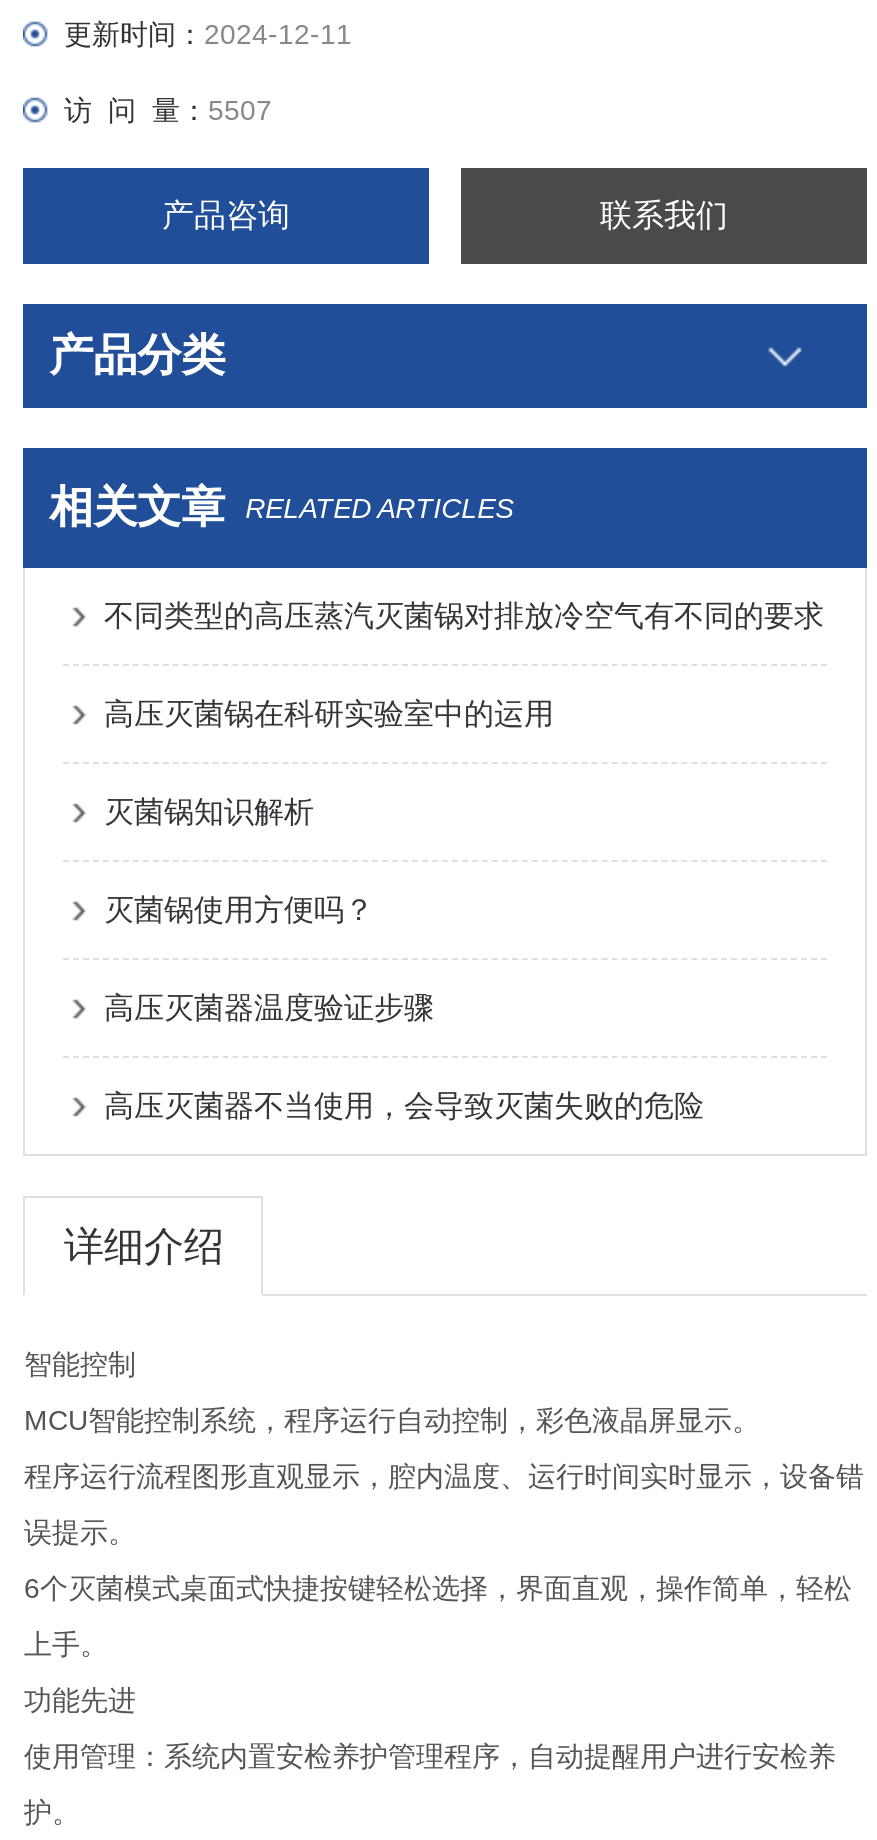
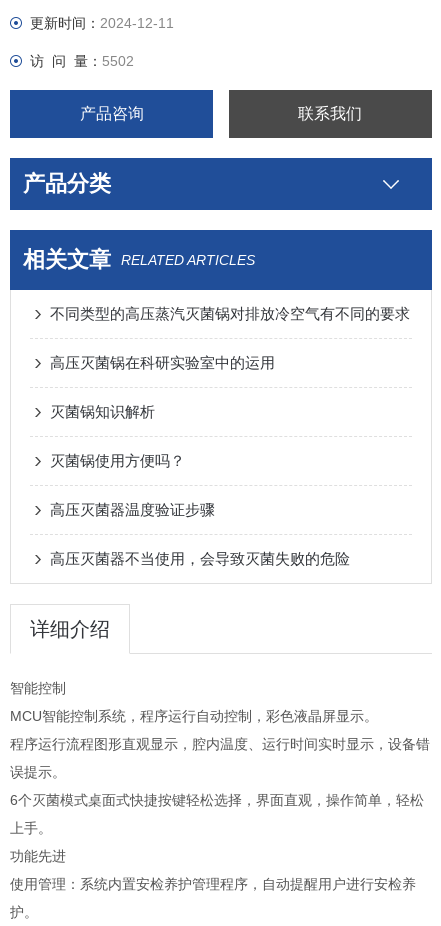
[64,94,272,126] 访 问 量：5507 -> [30,53,134,69] 访 问 量：5502

